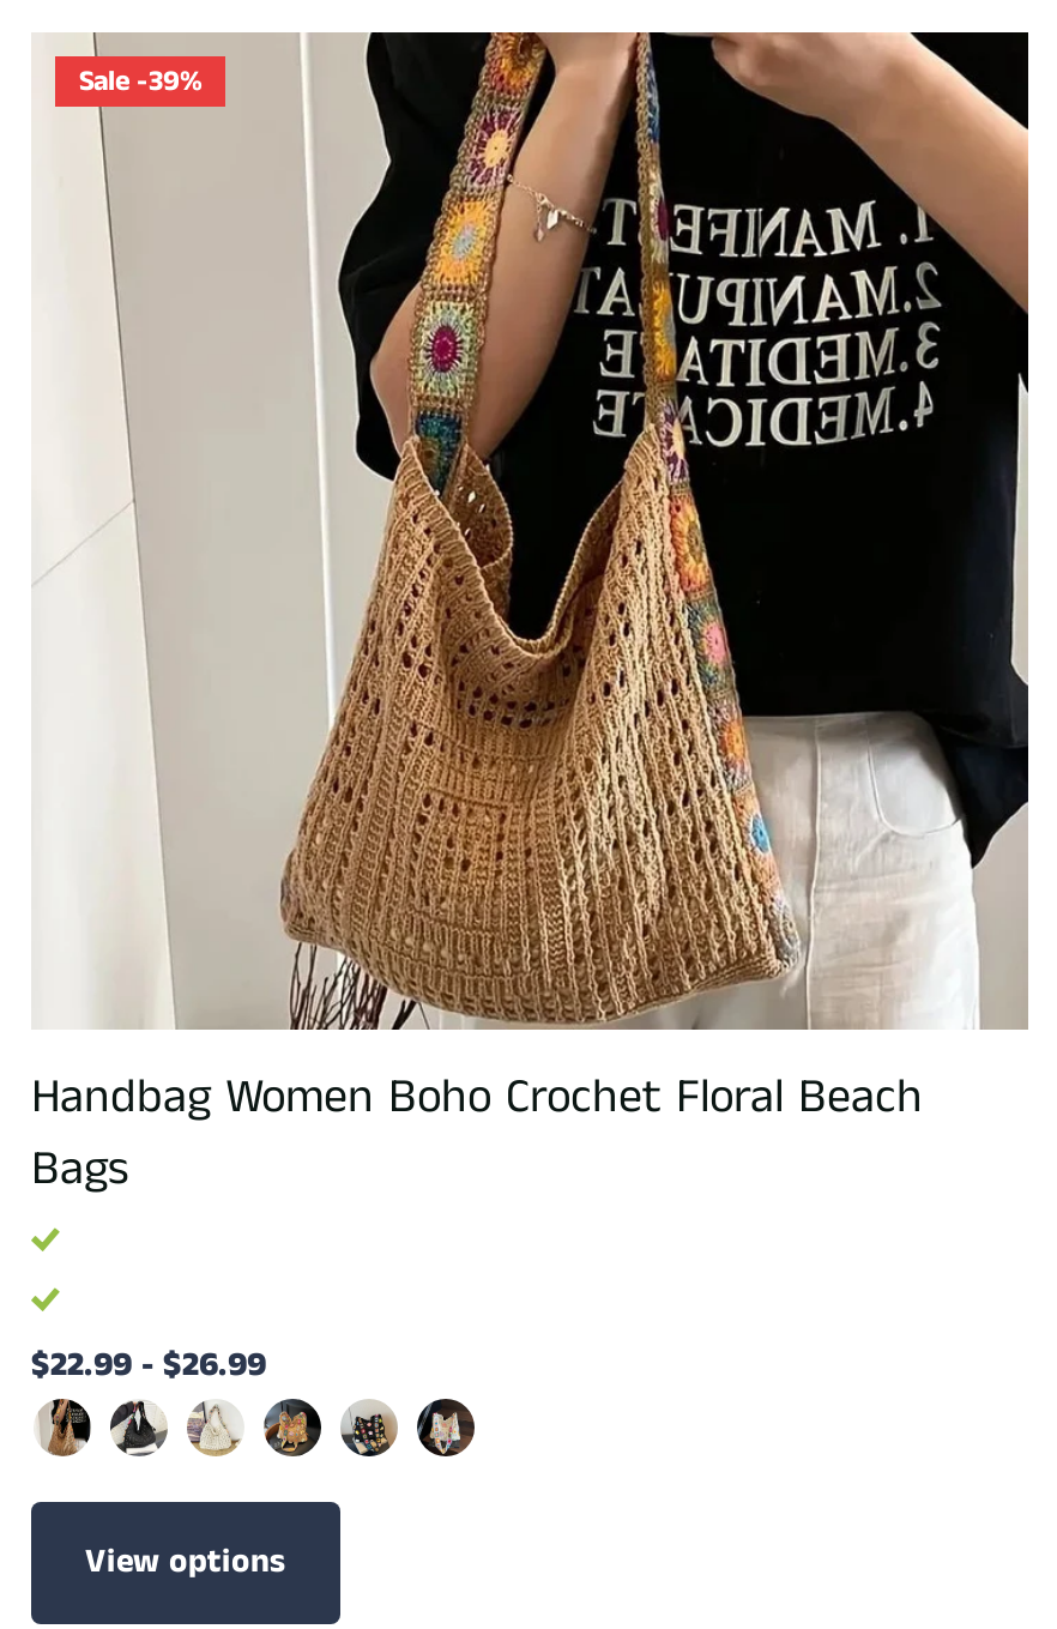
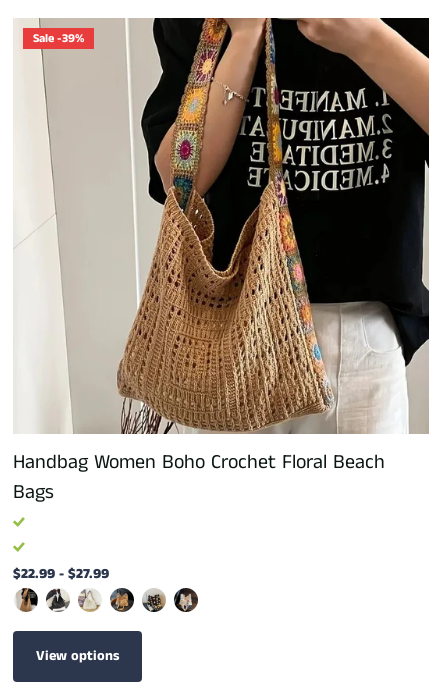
[31,1342,266,1390] $22.99 - $26.99 -> [13,564,109,584] $22.99 - $27.99

